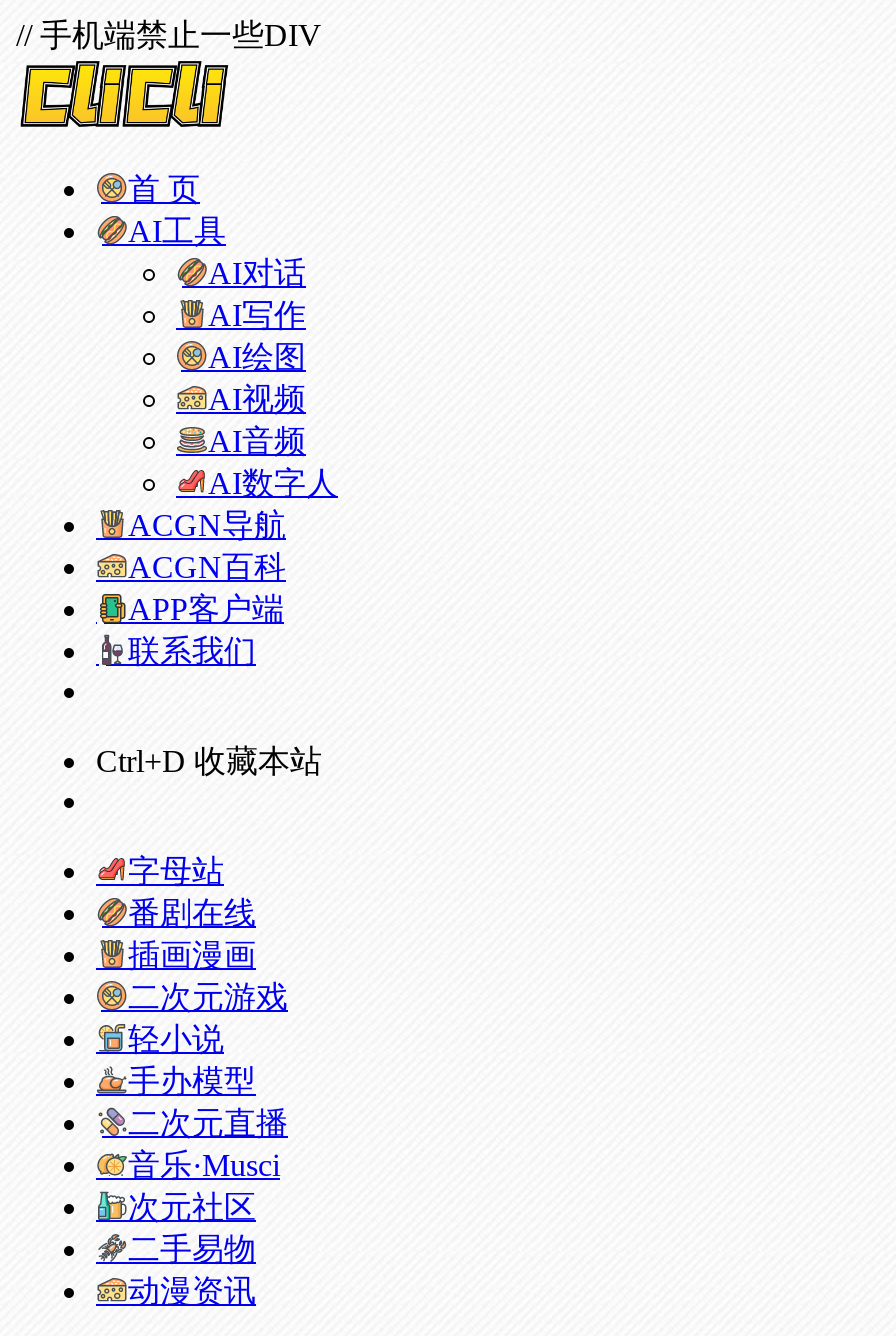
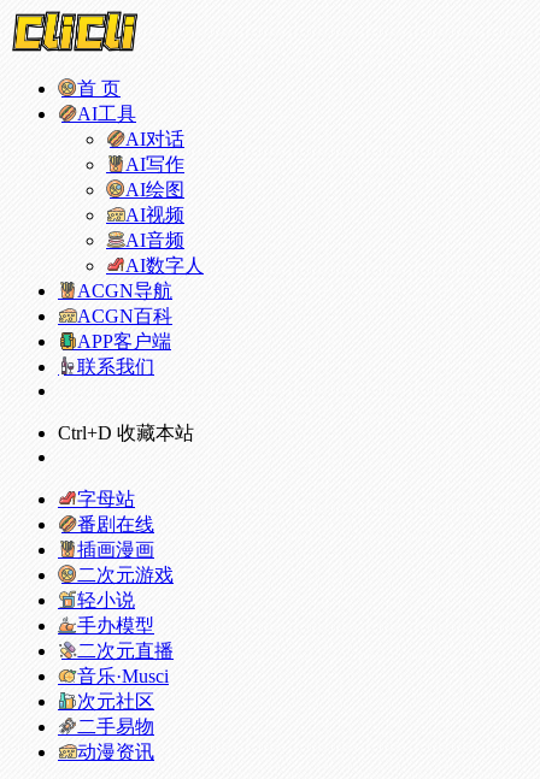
[16,18,322,52] // 手机端禁止一些DIV -> none

